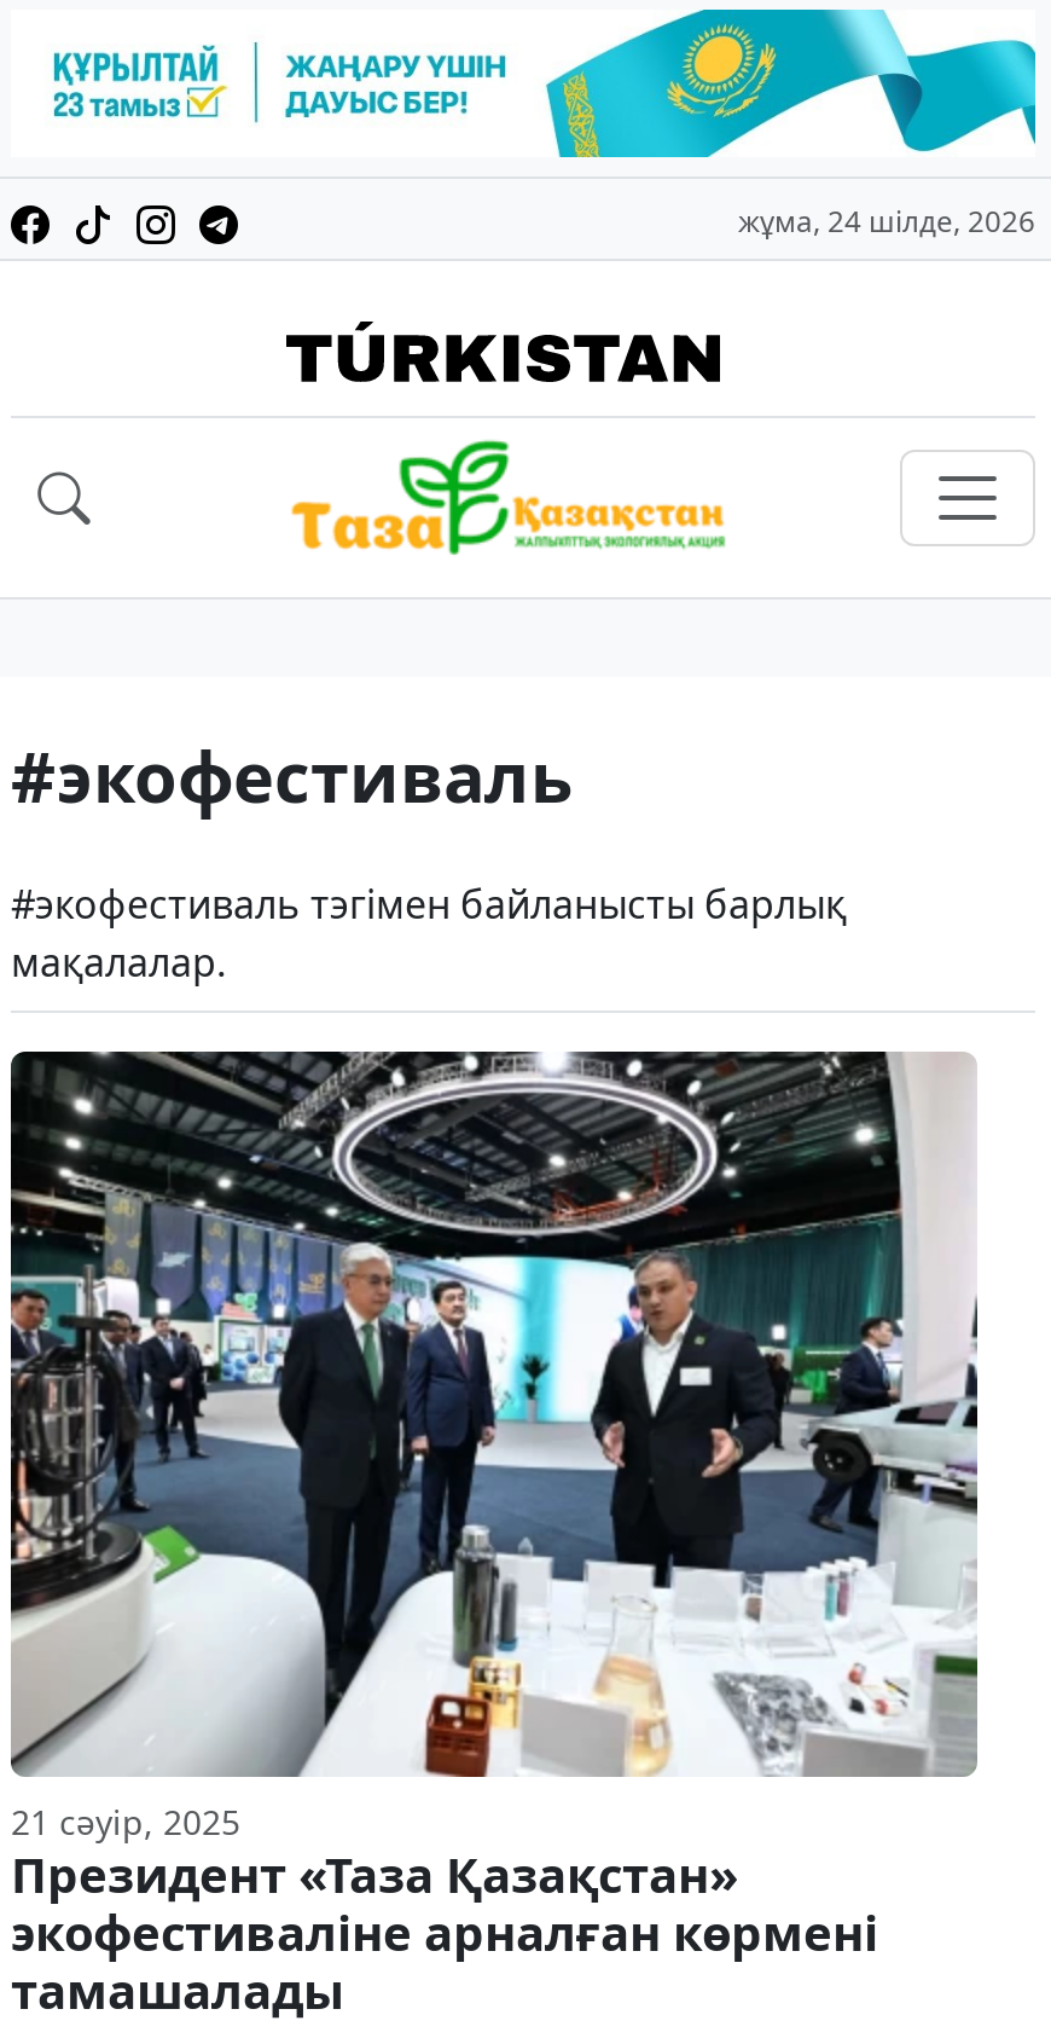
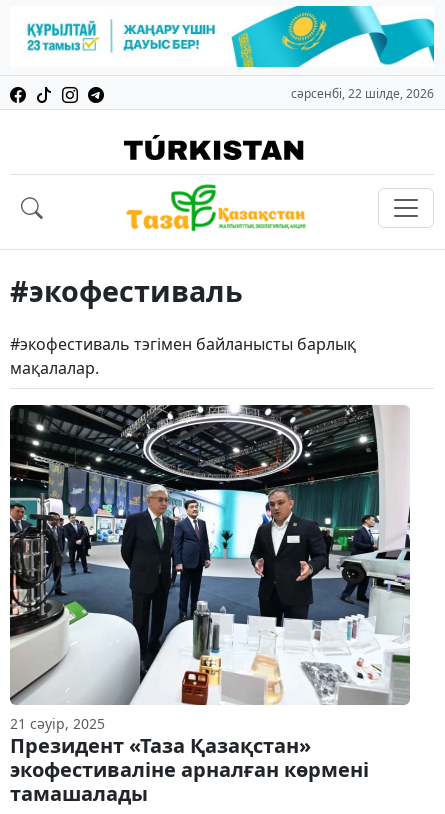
[738,201,1035,242] жұма, 24 шілде, 2026 -> [291,85,434,102] сәрсенбі, 22 шілде, 2026

